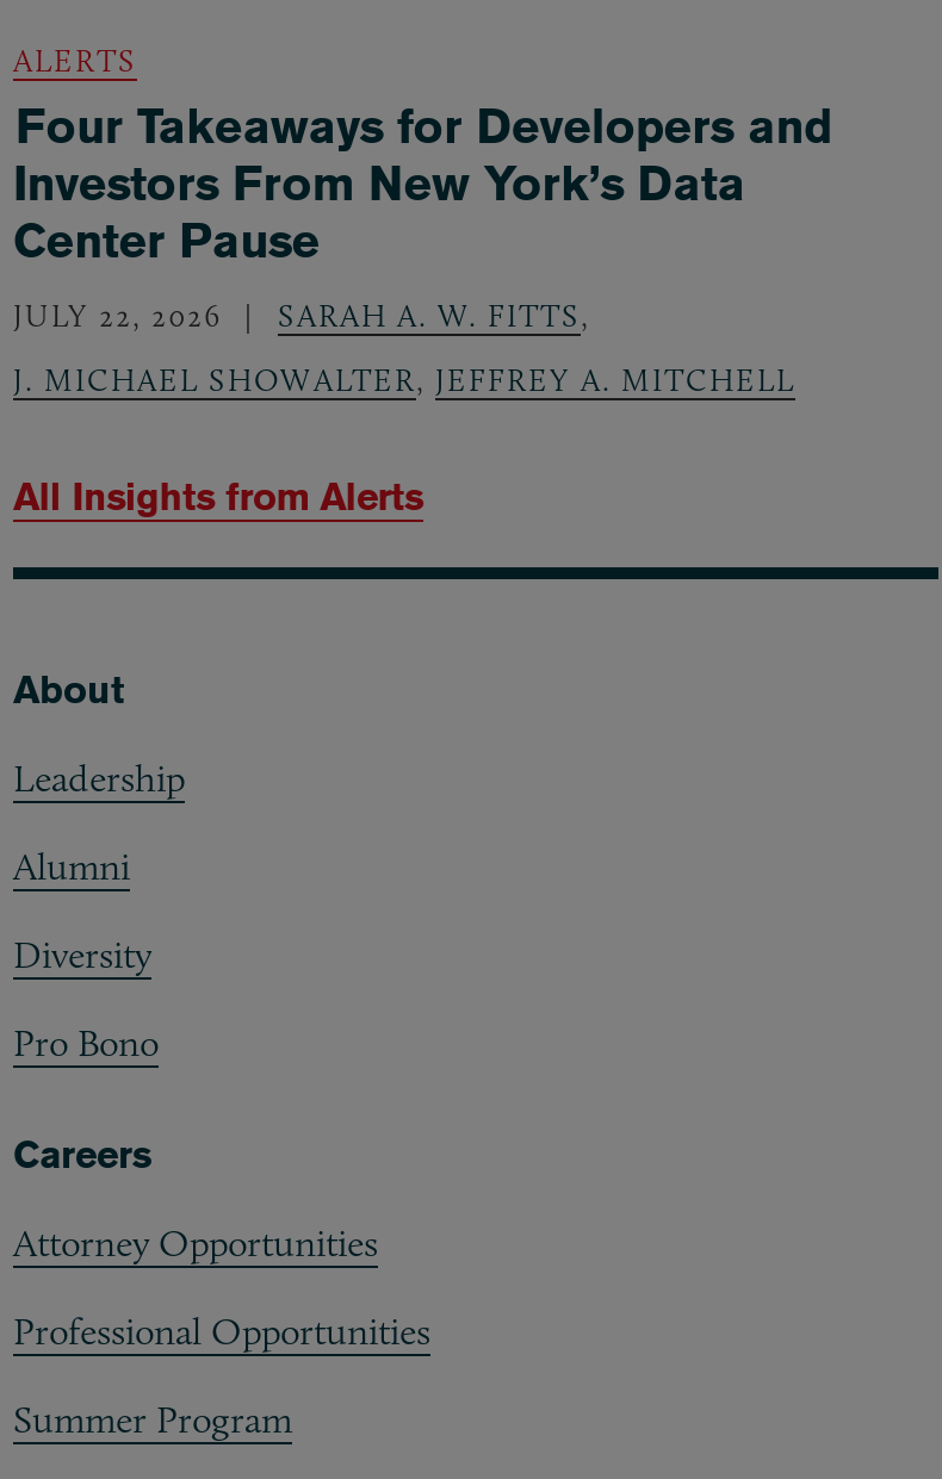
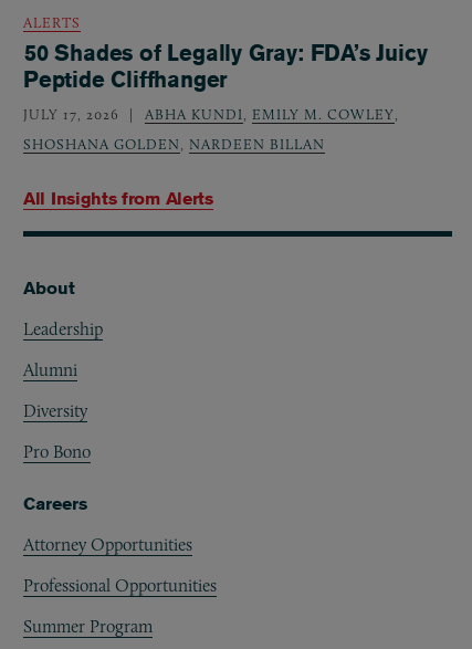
[13,96,832,335] Four Takeaways for Developers and | Investors From New York’s Data | Center Pause | JULY 22, 2026 | SARAH A. W. FITTS, -> [23,39,427,123] 50 Shades of Legally Gray: FDA’s Juicy | Peptide Cliffhanger | JULY 17, 2026 | ABHA KUNDI, EMILY M. COWLEY,
[13,361,795,399] J. MICHAEL SHOWALTER, JEFFREY A. MITCHELL -> [23,135,325,153] SHOSHANA GOLDEN, NARDEEN BILLAN

